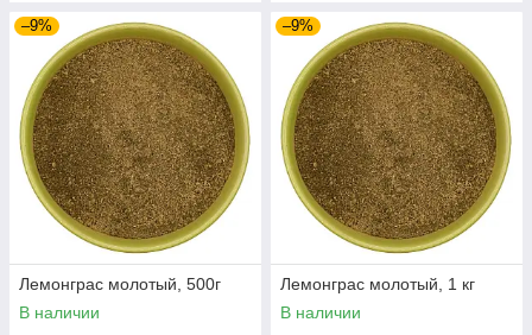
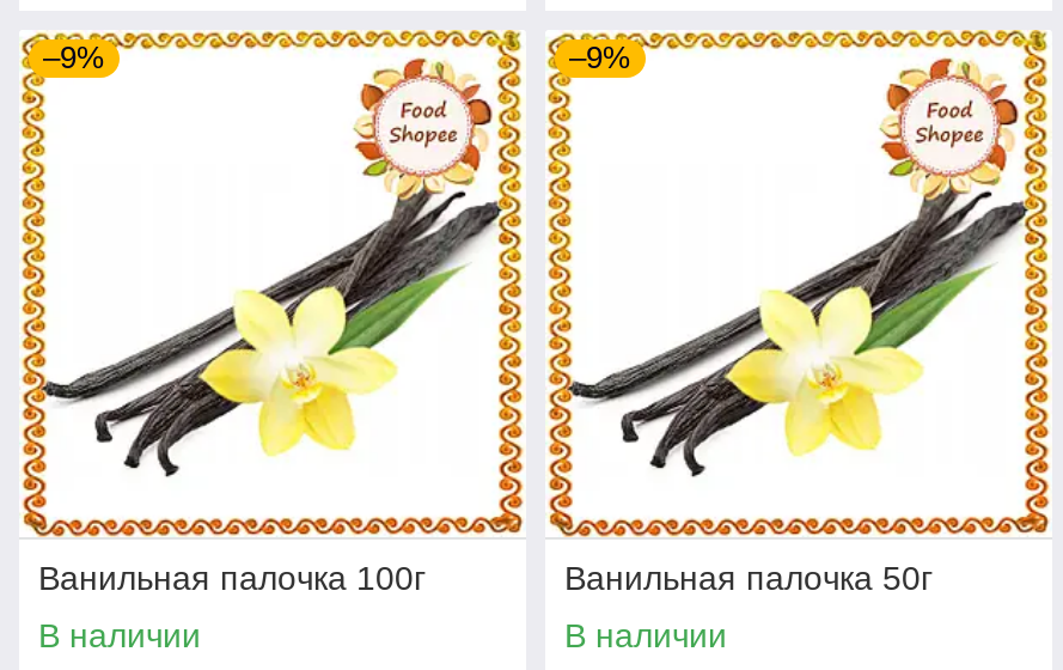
[11,12,260,293] [image] | Лемонграс молотый, 500г -> [19,28,526,597] [image] | Ванильная палочка 100г
[272,12,521,293] [image] | Лемонграс молотый, 1 кг -> [545,28,1052,597] [image] | Ванильная палочка 50г

